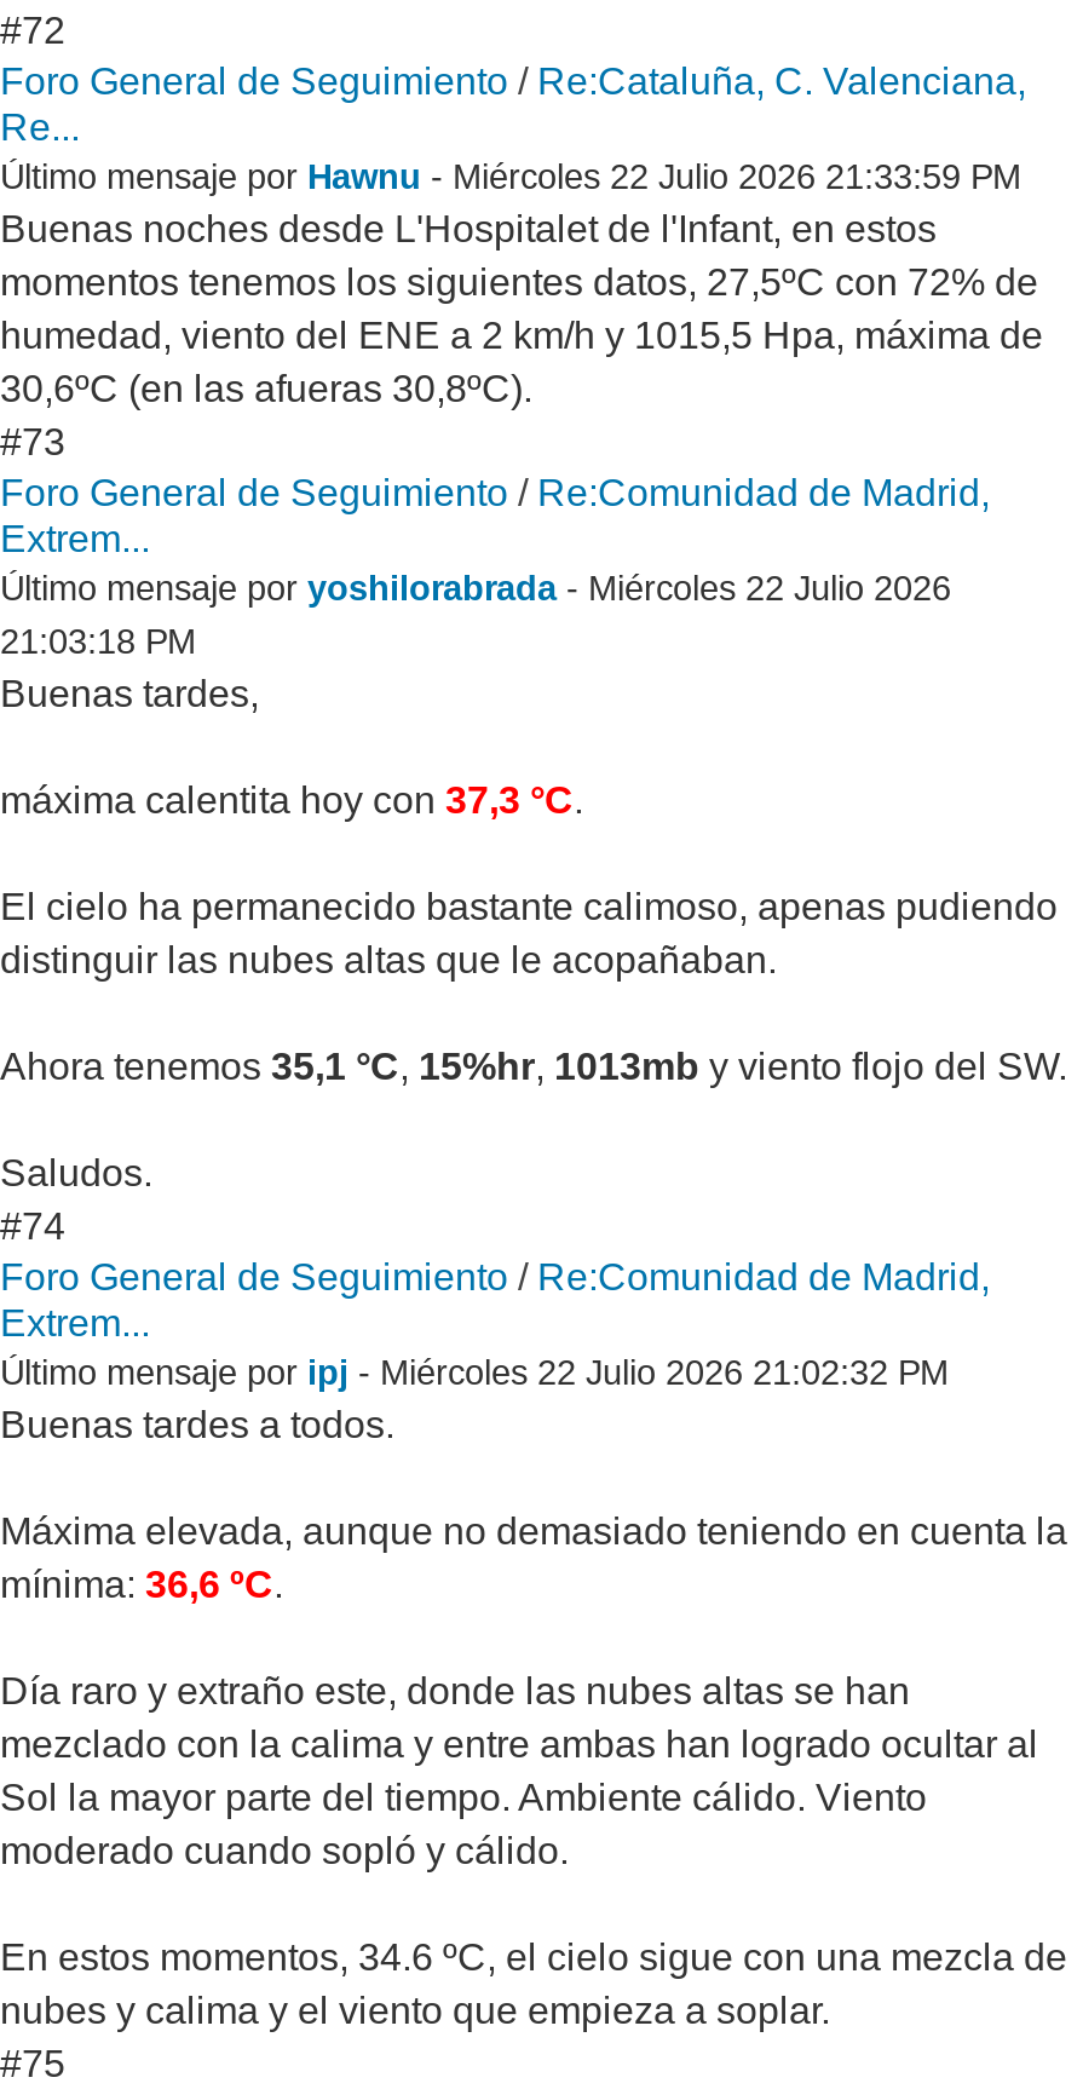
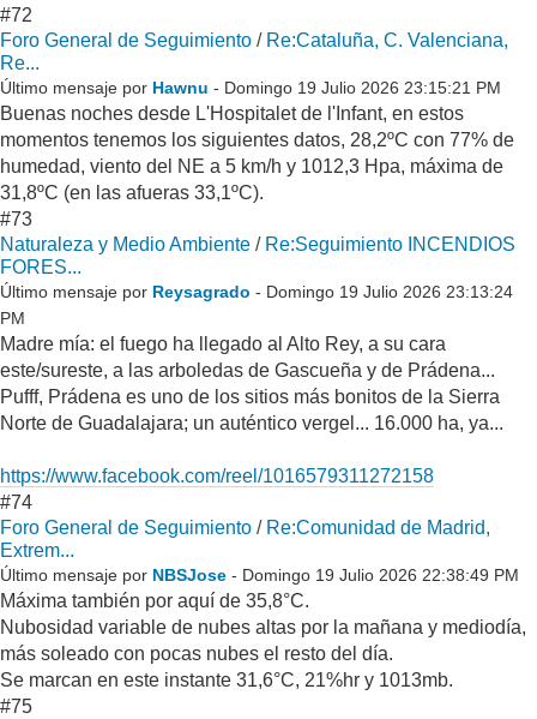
[0,156,1021,195] Último mensaje por Hawnu - Miércoles 22 Julio 2026 21:33:59 PM -> [0,77,501,97] Último mensaje por Hawnu - Domingo 19 Julio 2026 23:15:21 PM
[0,260,1038,301] momentos tenemos los siguientes datos, 27,5ºC con 72% de -> [0,129,514,149] momentos tenemos los siguientes datos, 28,2ºC con 77% de
[0,313,1043,355] humedad, viento del ENE a 2 km/h y 1015,5 Hpa, máxima de -> [0,155,503,176] humedad, viento del NE a 5 km/h y 1012,3 Hpa, máxima de
[0,367,532,408] 30,6ºC (en las afueras 30,8ºC). -> [0,182,264,202] 31,8ºC (en las afueras 33,1ºC).
[0,471,1067,1192] Foro General de Seguimiento / Re:Comunidad de Madrid, | Extrem... | Último mensaje por yoshilorabrada - Miércoles 22 Julio 2026 | 21:03:18 PM | Buenas tardes, | máxima calentita hoy con 37,3 °C. | El cielo ha permanecido bastante calimoso, apenas pudiendo | distinguir las nubes altas que le acopañaban. | Ahora tenemos 35,1 °C, 15%hr, 1013mb y viento flojo del SW. | Saludos. -> [0,233,515,486] Naturaleza y Medio Ambiente / Re:Seguimiento INCENDIOS | FORES... | Último mensaje por Reysagrado - Domingo 19 Julio 2026 23:13:24 | PM | Madre mía: el fuego ha llegado al Alto Rey, a su cara | este/sureste, a las arboledas de Gascueña y de Prádena... | Pufff, Prádena es uno de los sitios más bonitos de la Sierra | Norte de Guadalajara; un auténtico vergel... 16.000 ha, ya... | https://www.facebook.com/reel/1016579311272158
[0,1352,1067,2030] Último mensaje por ipj - Miércoles 22 Julio 2026 21:02:32 PM | Buenas tardes a todos. | Máxima elevada, aunque no demasiado teniendo en cuenta la | mínima: 36,6 ºC. | Día raro y extraño este, donde las nubes altas se han | mezclado con la calima y entre ambas han logrado ocultar al | Sol la mayor parte del tiempo. Ambiente cálido. Viento | moderado cuando sopló y cálido. | En estos momentos, 34.6 ºC, el cielo sigue con una mezcla de | nubes y calima y el viento que empieza a soplar. -> [0,565,526,690] Último mensaje por NBSJose - Domingo 19 Julio 2026 22:38:49 PM | Máxima también por aquí de 35,8°C. | Nubosidad variable de nubes altas por la mañana y mediodía, | más soleado con pocas nubes el resto del día. | Se marcan en este instante 31,6°C, 21%hr y 1013mb.

